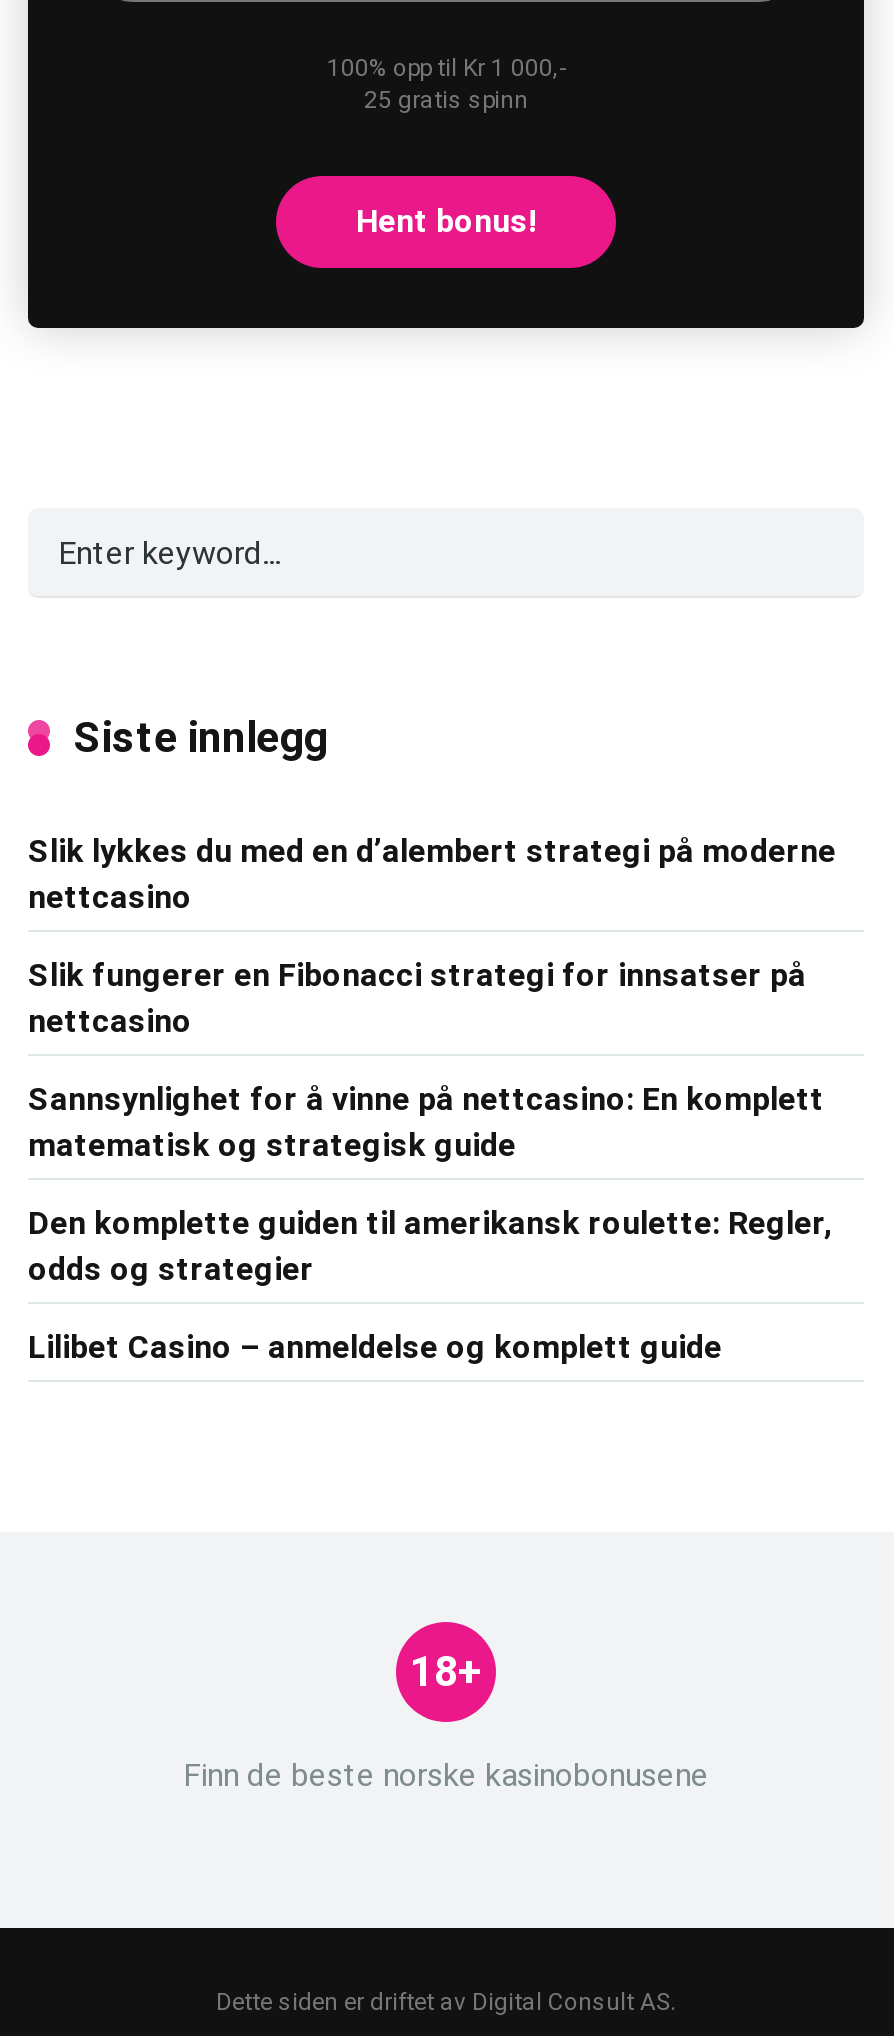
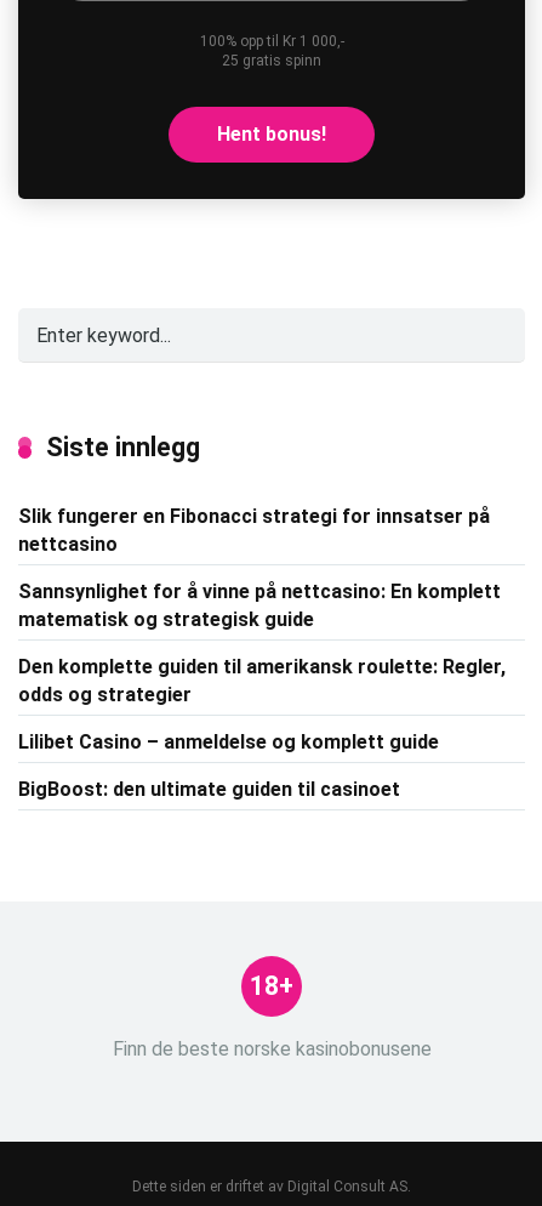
[28,833,836,917] Slik lykkes du med en d’alembert strategi på moderne | nettcasino -> none
moved [28,957,832,1367] -> [18,505,506,754]: Slik fungerer en Fibonacci strategi for innsatser på | nettcasino | Sannsynlighet for å vinne på nettcasino: En komplett | matematisk og strategisk guide | Den komplette guiden til amerikansk roulette: Regler, | odds og strategier | Lilibet Casino – anmeldelse og komplett guide
none -> [18,778,400,801] BigBoost: den ultimate guiden til casinoet

